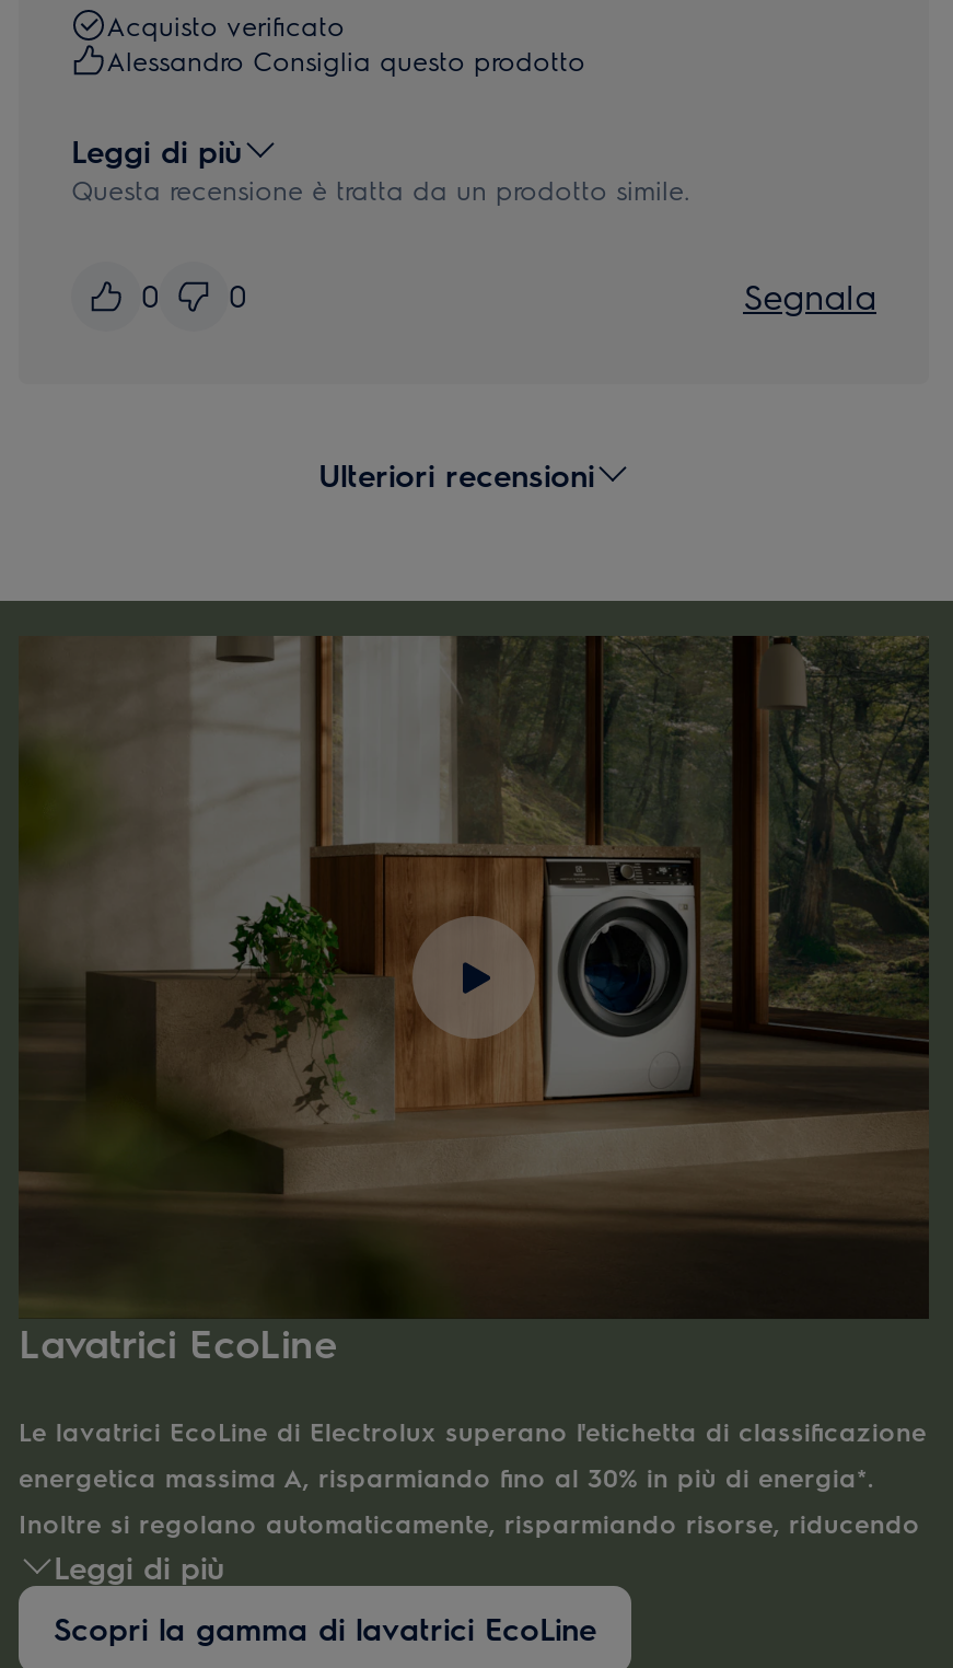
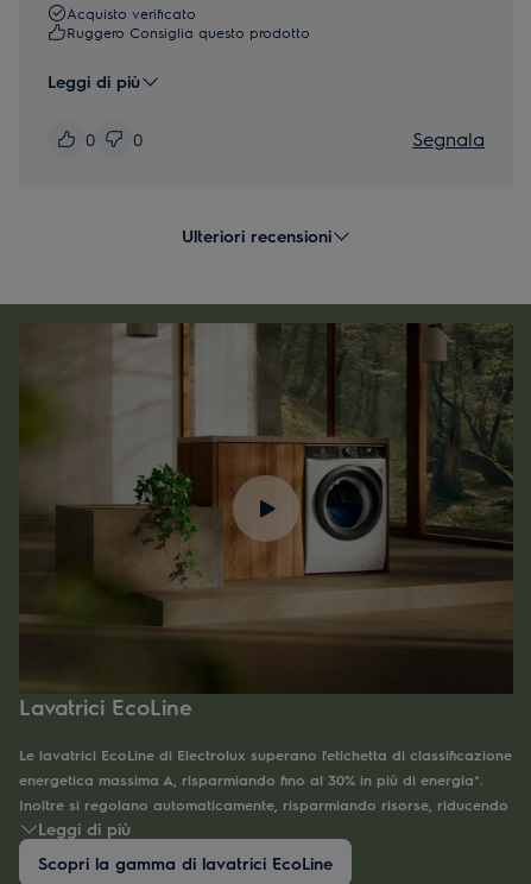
[106,42,585,77] Alessandro Consiglia questo prodotto -> [67,23,310,42] Ruggero Consiglia questo prodotto
[71,171,690,206] Questa recensione è tratta da un prodotto simile. -> none

